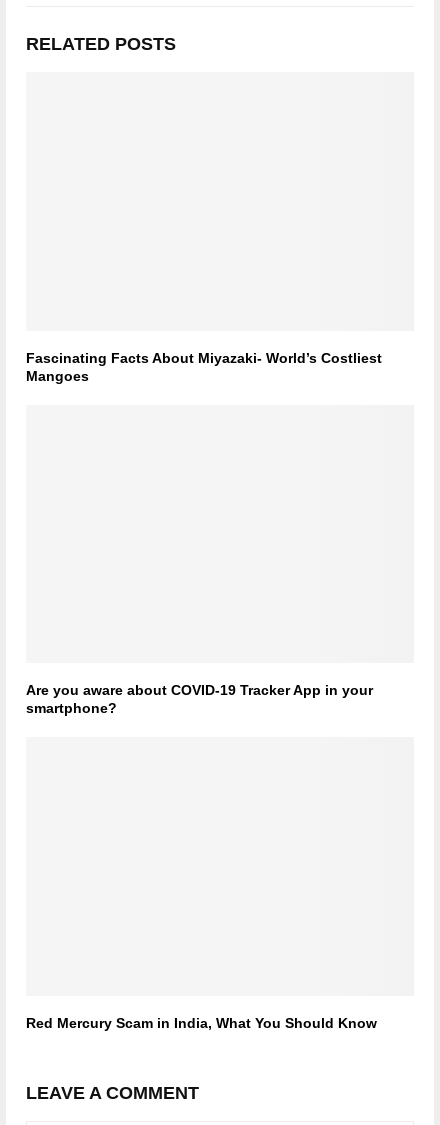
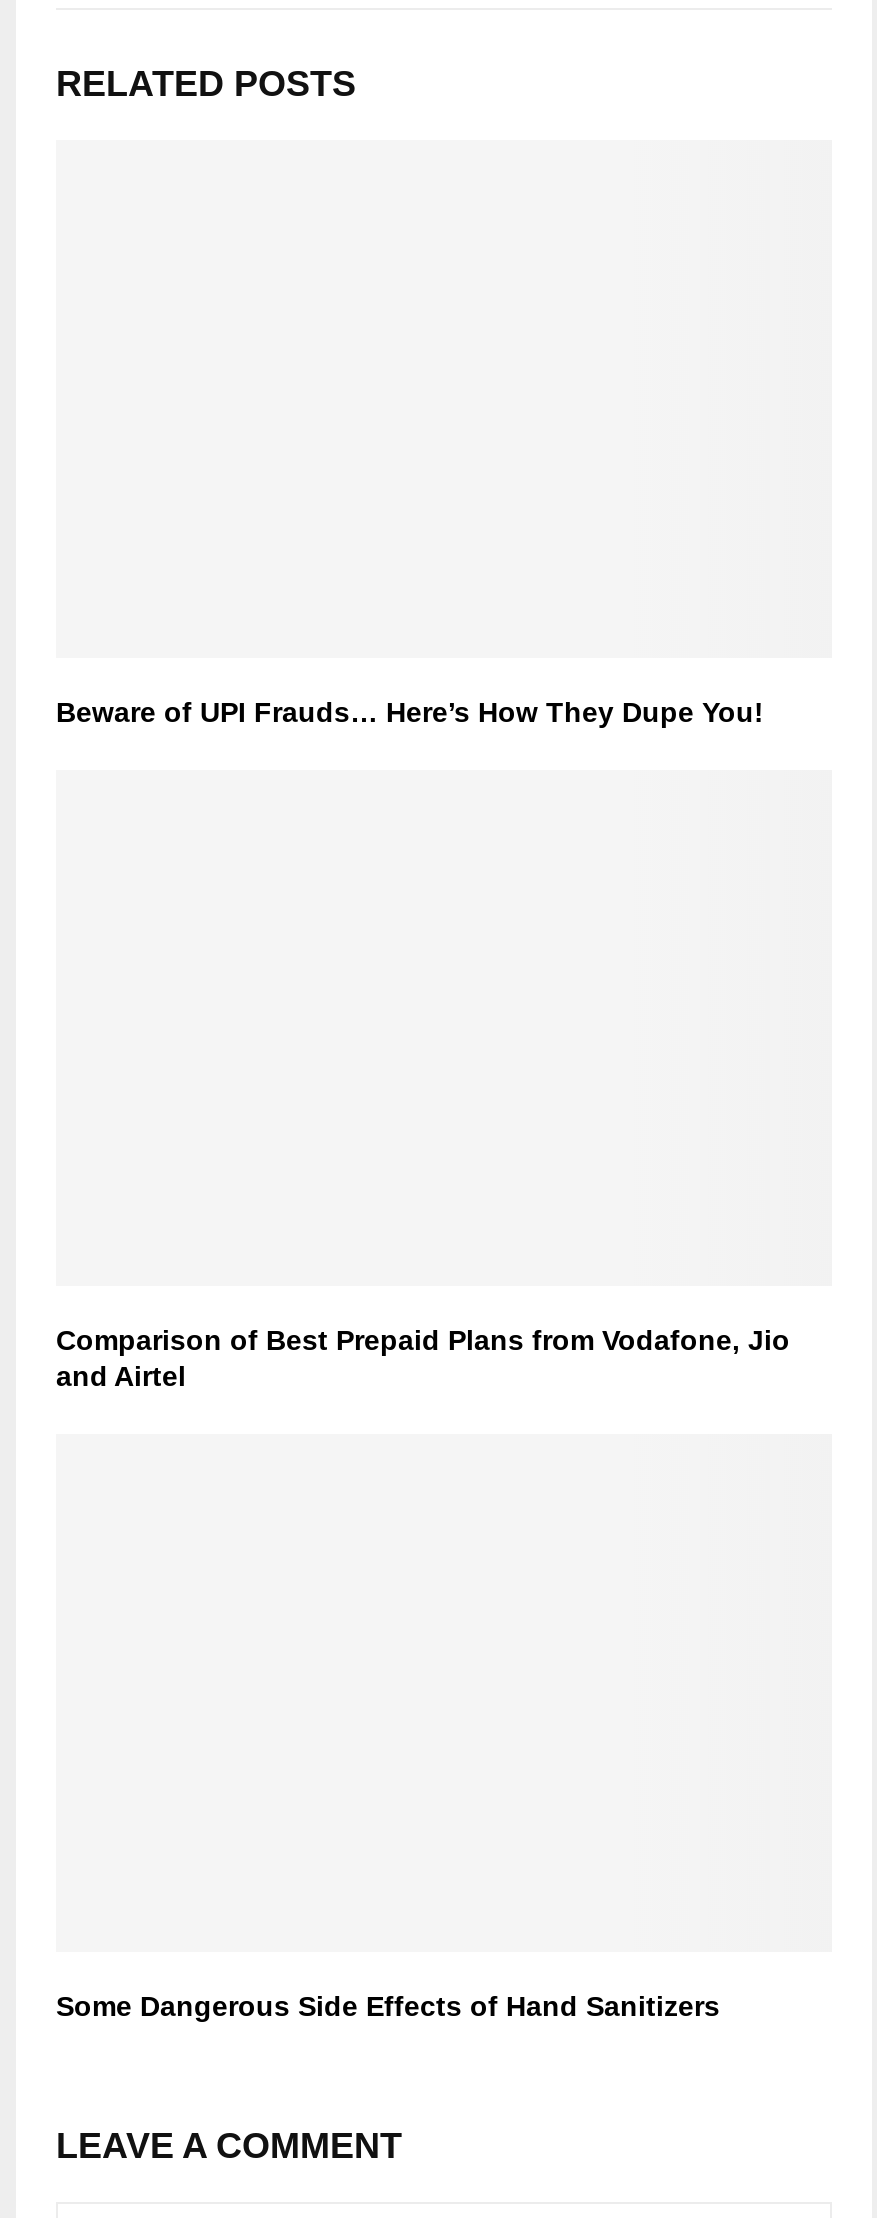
[26,350,382,384] Fascinating Facts About Miyazaki- World’s Costliest | Mangoes -> [56,695,764,727] Beware of UPI Frauds… Here’s How They Dupe You!
[26,682,373,716] Are you aware about COVID-19 Tracker App in your | smartphone? -> [56,1324,790,1392] Comparison of Best Prepaid Plans from Vodafone, Jio | and Airtel
[26,1015,377,1031] Red Mercury Scam in India, What You Should Know -> [56,1990,720,2022] Some Dangerous Side Effects of Hand Sanitizers

